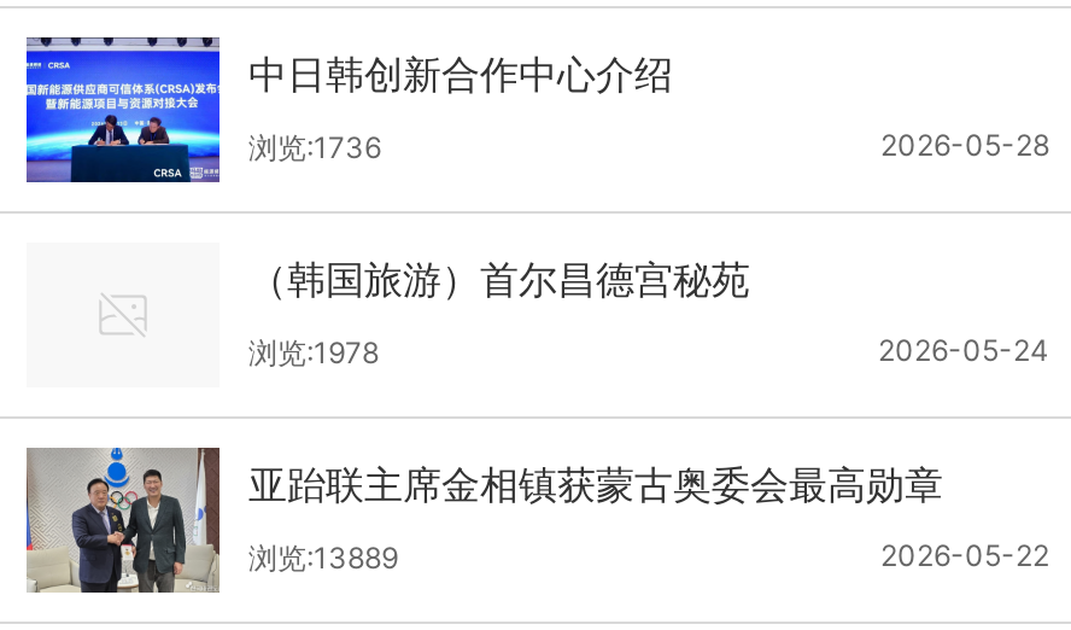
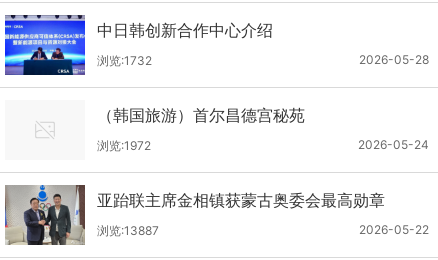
[248,130,381,166] 浏览:1736 -> [97,53,152,68] 浏览:1732
[248,335,379,371] 浏览:1978 -> [97,138,151,153] 浏览:1972
[248,540,398,577] 浏览:13889 -> [97,223,159,238] 浏览:13887

